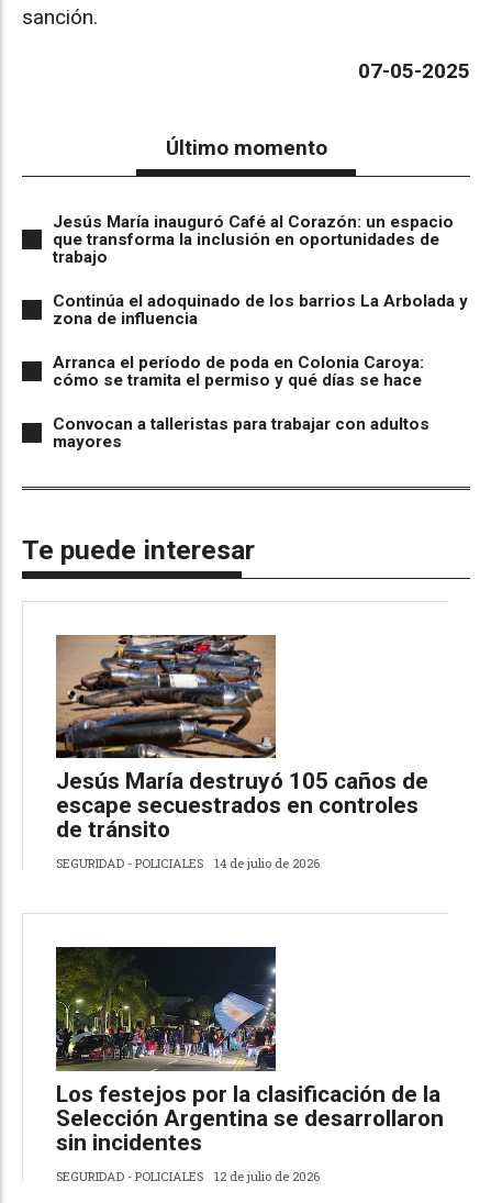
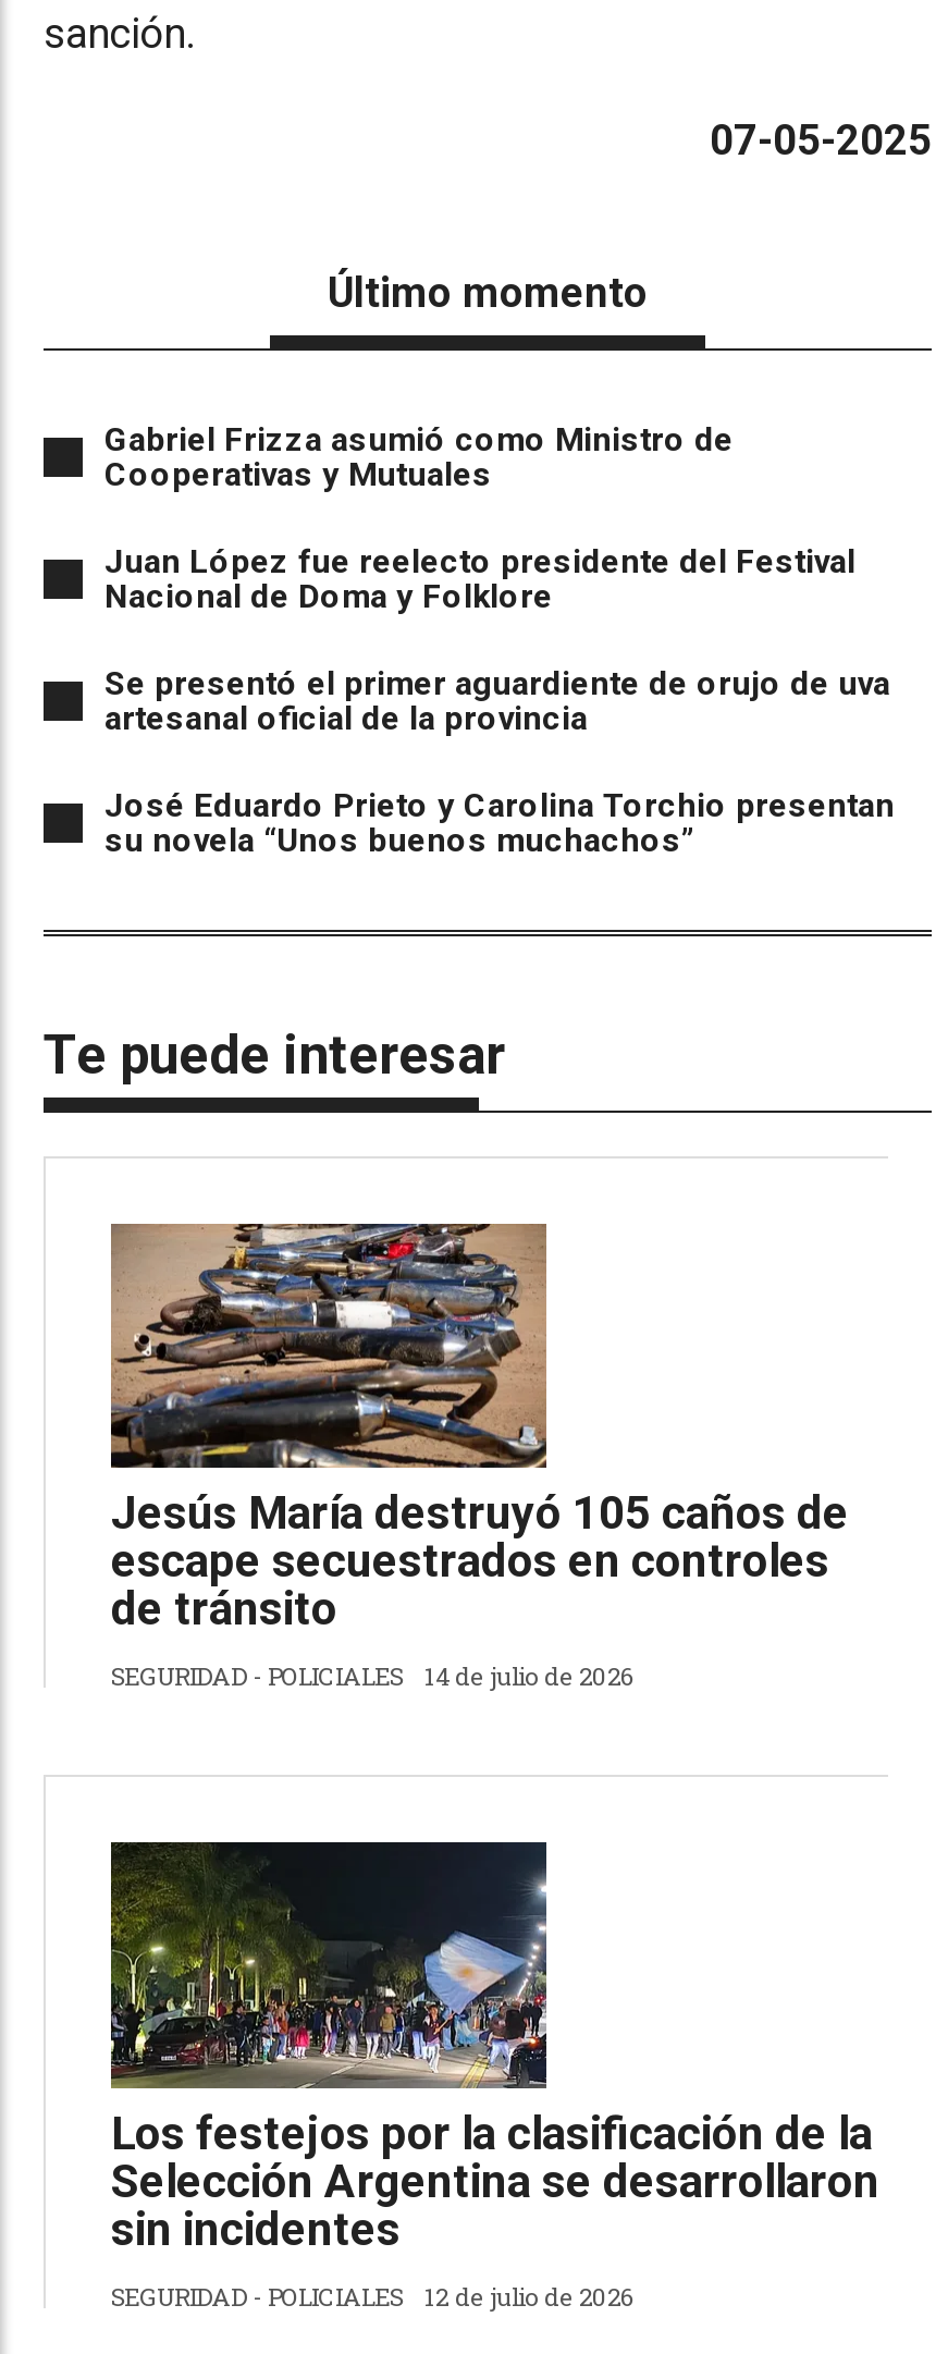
[53,211,454,266] Jesús María inauguró Café al Corazón: un espacio | que transforma la inclusión en oportunidades de | trabajo -> [104,419,734,493] Gabriel Frizza asumió como Ministro de | Cooperativas y Mutuales
[53,291,468,328] Continúa el adoquinado de los barrios La Arbolada y | zona de influencia -> [104,542,855,616] Juan López fue reelecto presidente del Festival | Nacional de Doma y Folklore
[53,353,424,390] Arranca el período de poda en Colonia Caroya: | cómo se tramita el permiso y qué días se hace -> [104,664,890,738] Se presentó el primer aguardiente de orujo de uva | artesanal oficial de la provincia
[53,415,429,452] Convocan a talleristas para trabajar con adultos | mayores -> [104,787,895,861] José Eduardo Prieto y Carolina Torchio presentan | su novela “Unos buenos muchachos”

